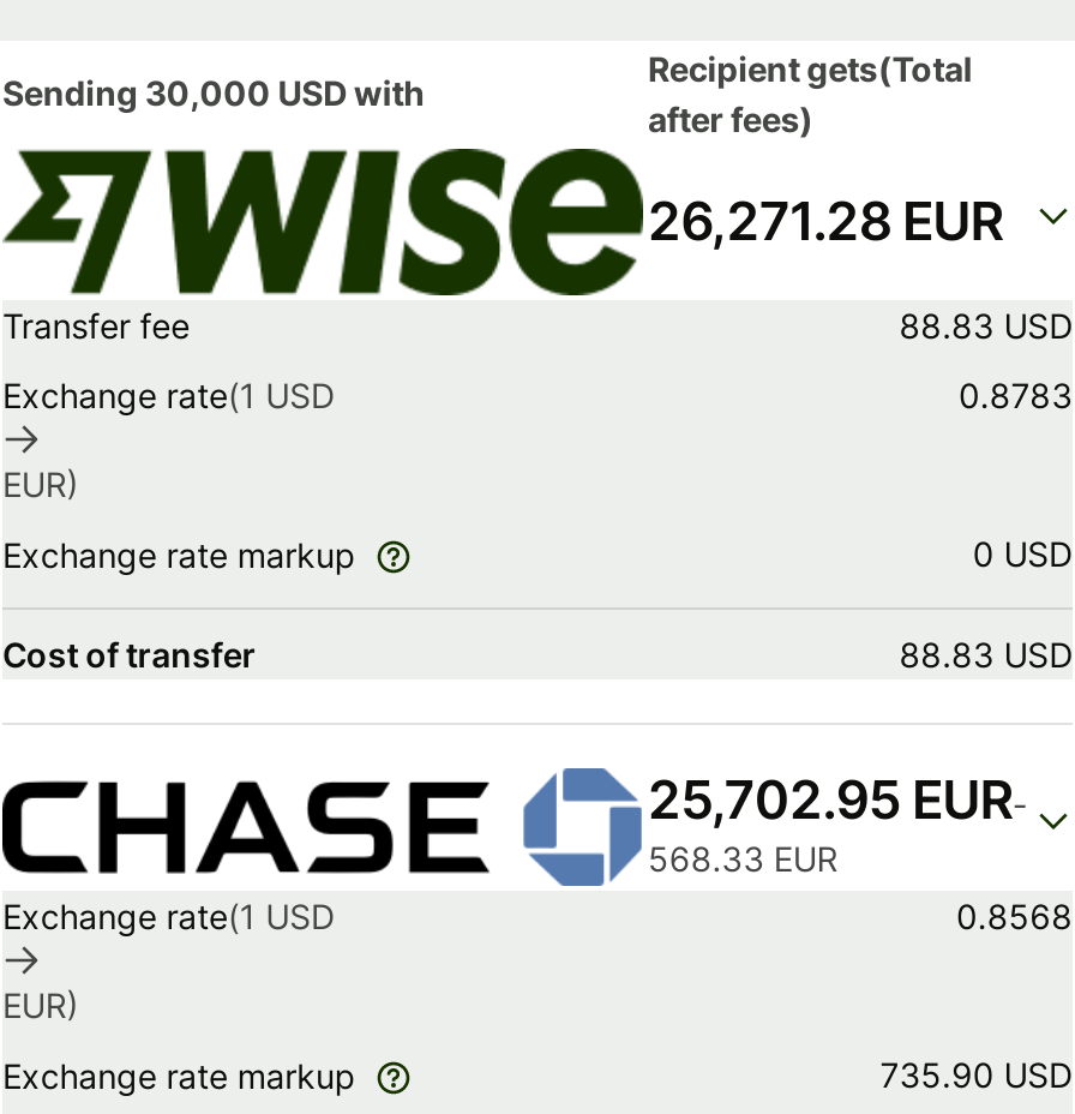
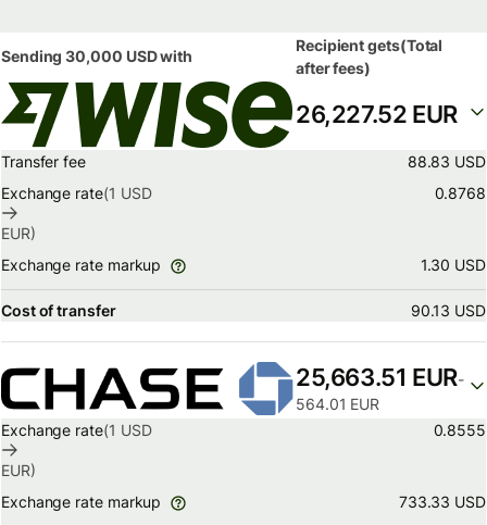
[648,189,1003,251] 26,271.28 EUR -> [296,100,458,128] 26,227.52 EUR
[959,374,1073,415] 0.8783 -> [434,183,486,202] 0.8768
[973,532,1073,573] 0 USD -> [420,255,486,274] 1.30 USD
[899,633,1073,674] 88.83 USD -> [411,301,486,319] 90.13 USD
[648,768,1027,830] 25,702.95 EUR- -> [296,363,464,391] 25,663.51 EUR-
[648,837,838,878] 568.33 EUR -> [296,394,380,413] 564.01 EUR
[956,895,1073,936] 0.8568 -> [433,420,486,439] 0.8555
[880,1053,1073,1094] 735.90 USD -> [399,492,486,511] 733.33 USD

